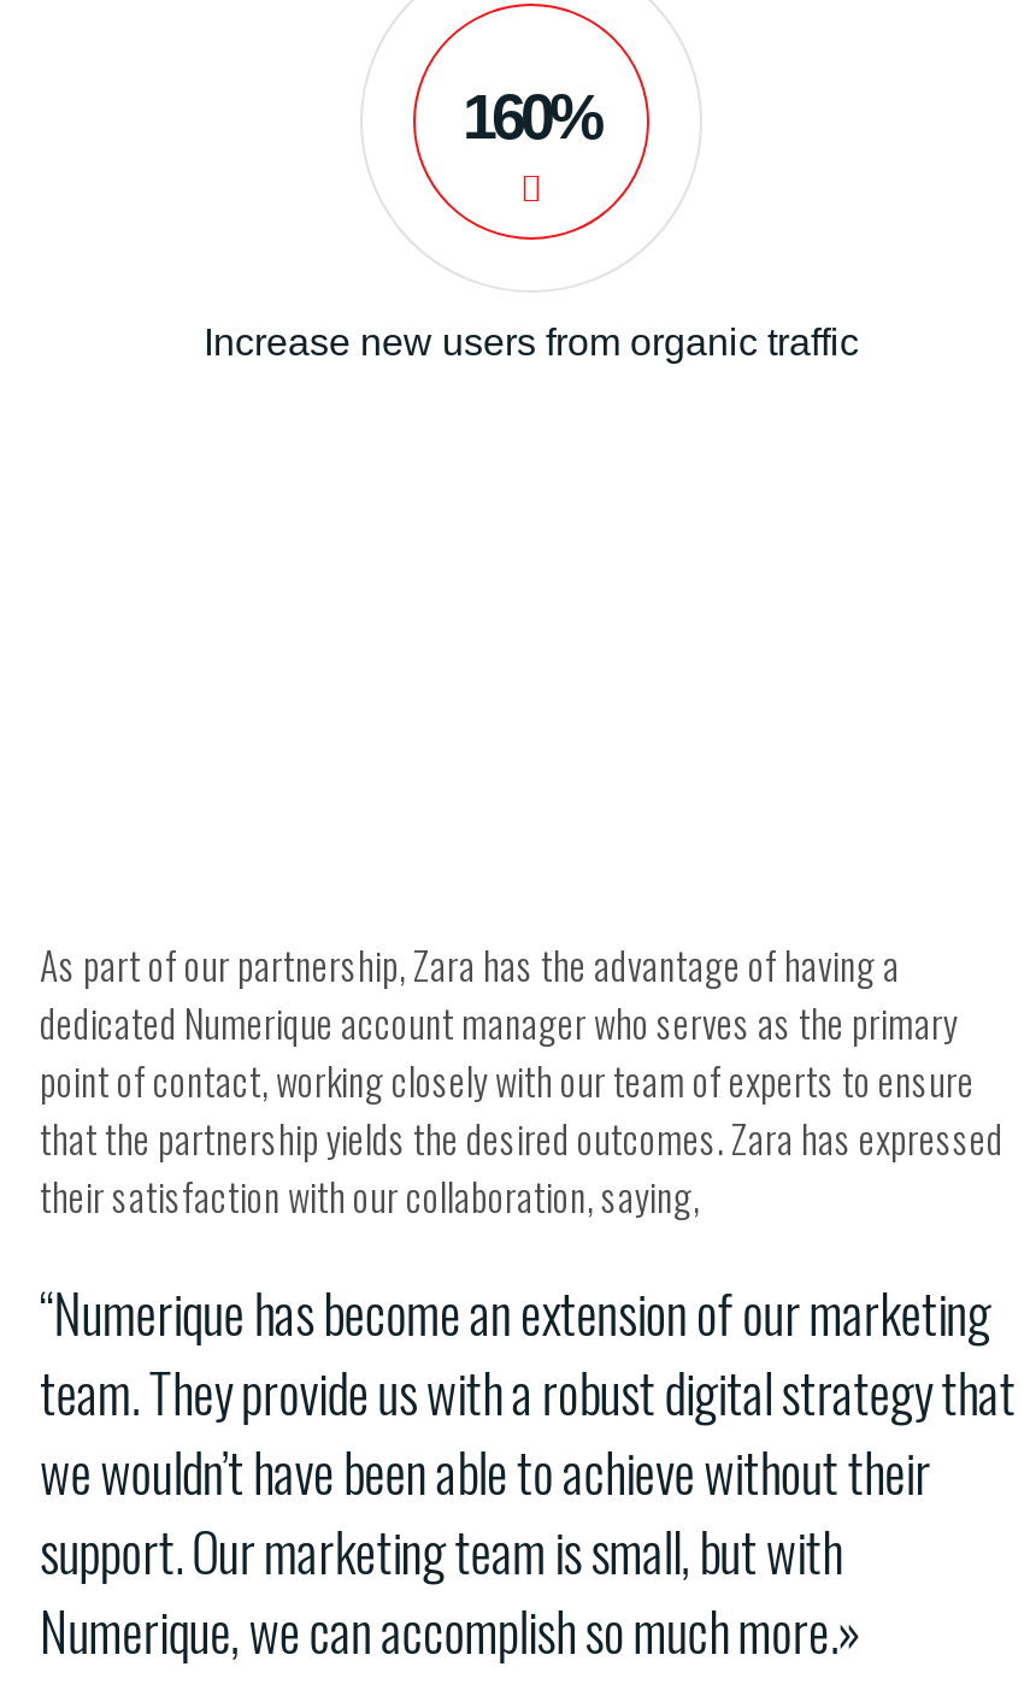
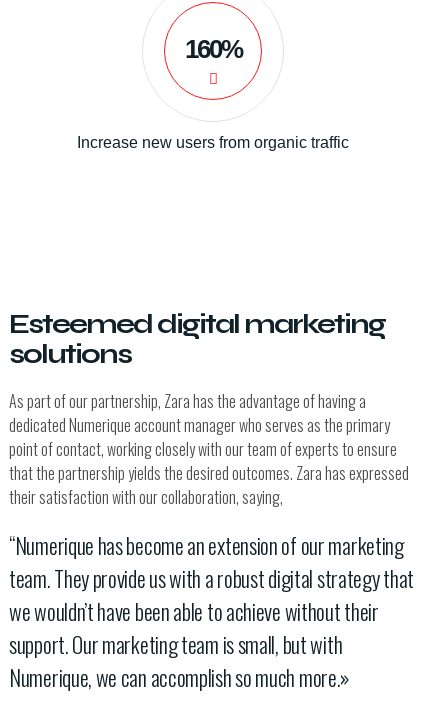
none -> [9,307,385,371] Esteemed digital marketing | solutions

